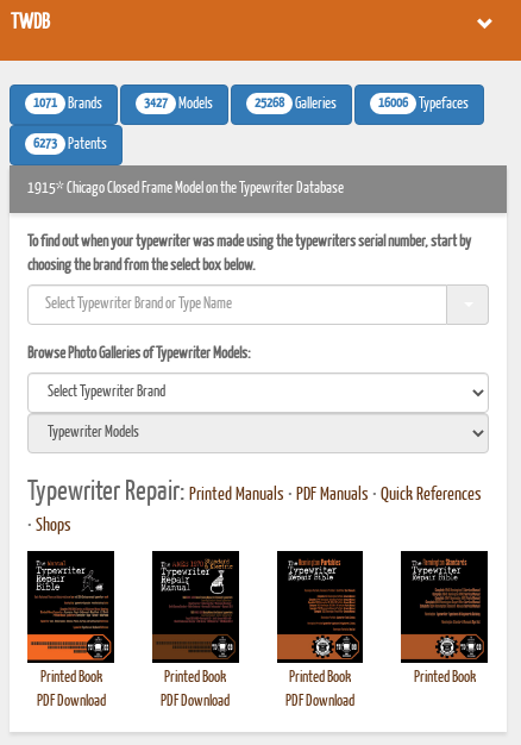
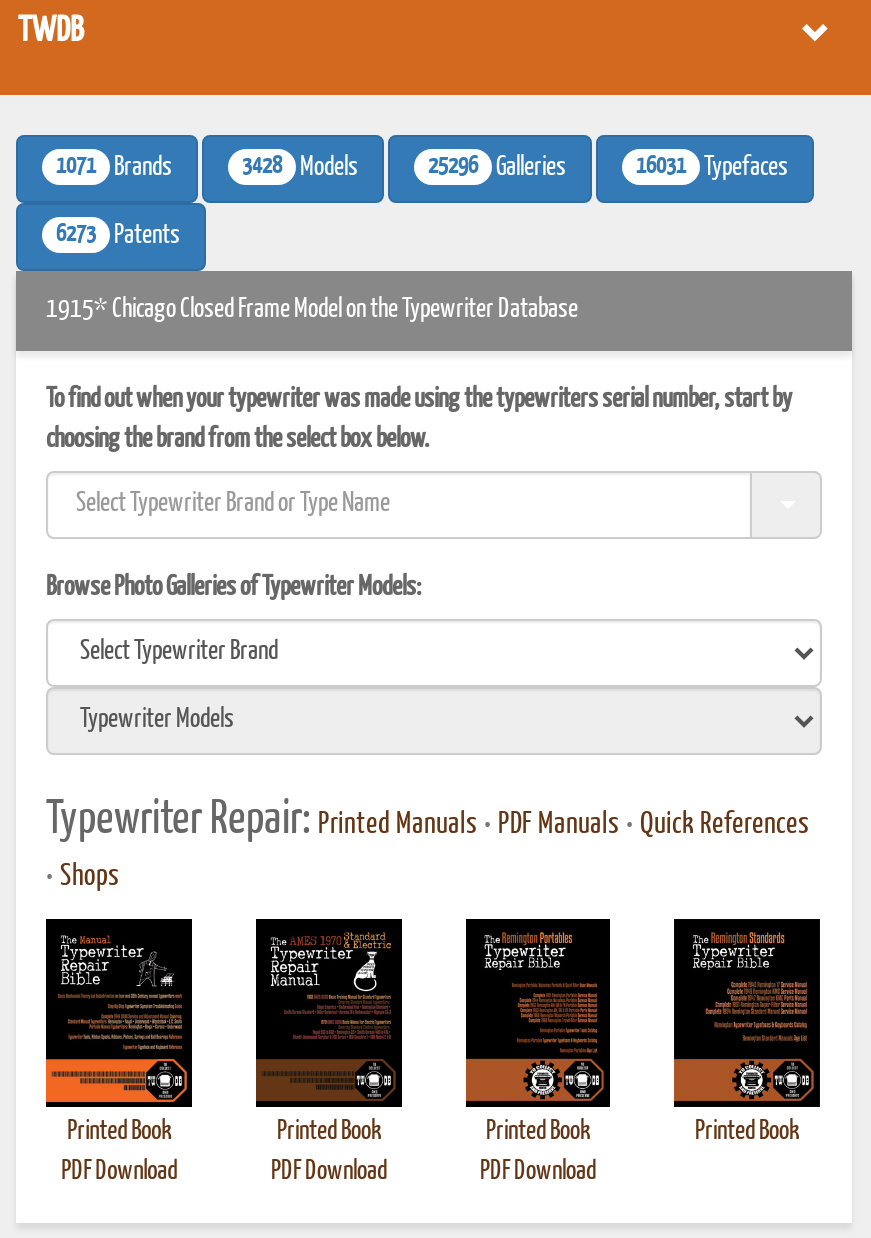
[144,96,213,112] 3427 Models -> [242,154,358,181] 3428 Models
[255,96,337,112] 25268 Galleries -> [428,154,566,181] 25296 Galleries
[378,96,469,112] 16006 Typefaces -> [636,154,788,181] 16031 Typefaces

